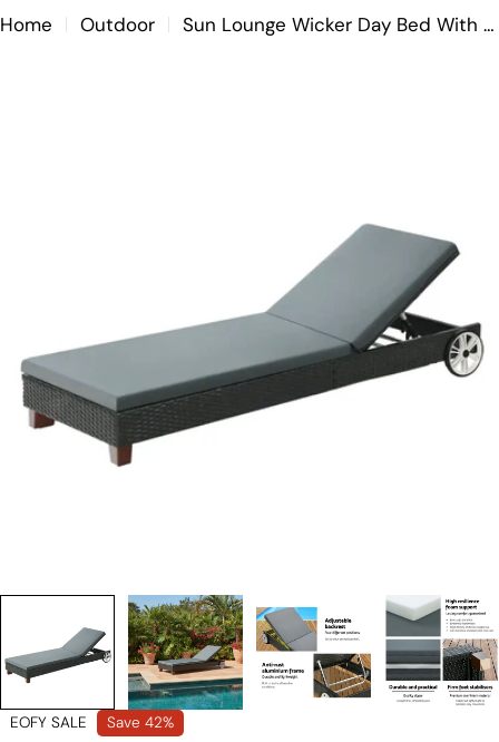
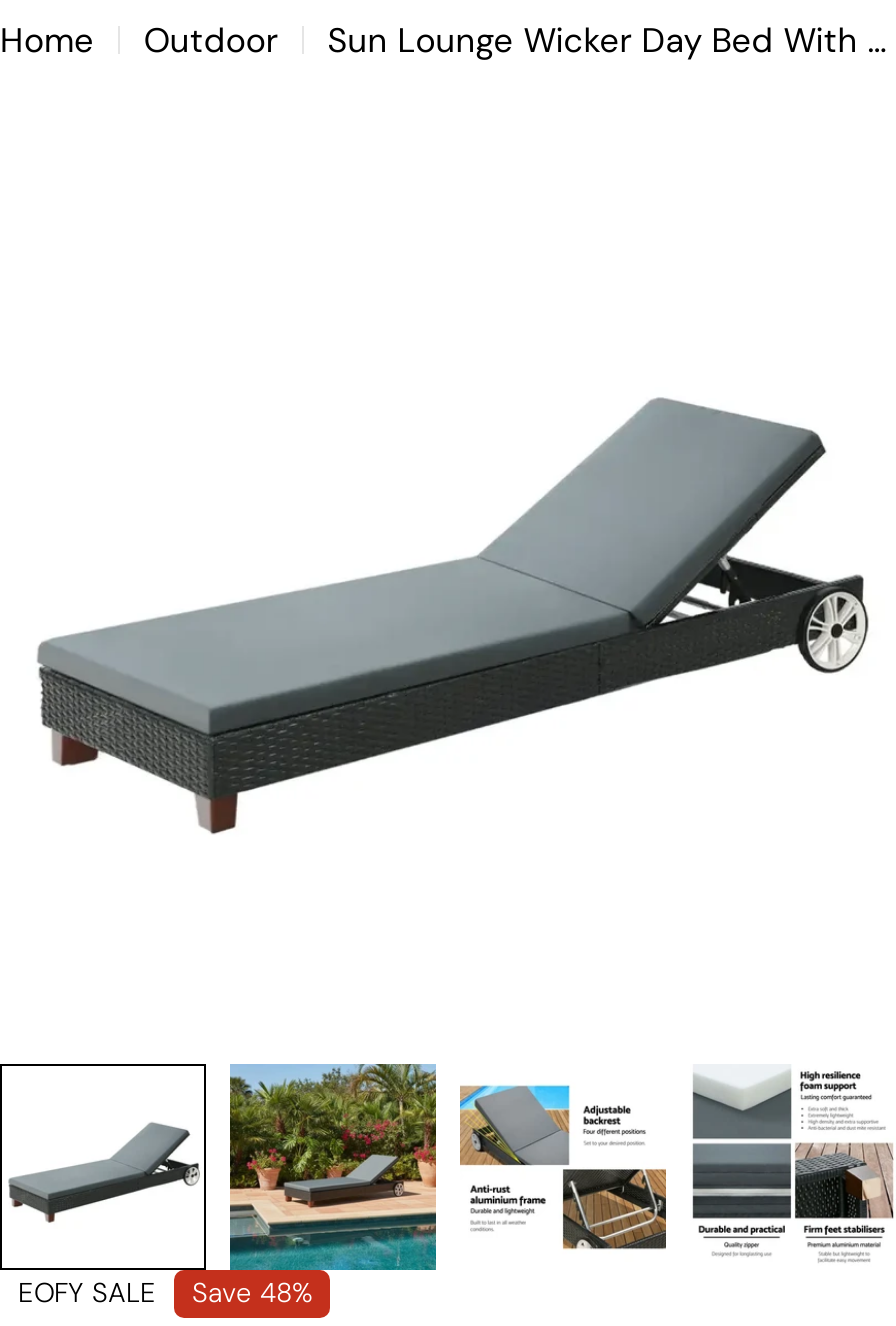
[10,713,174,732] EOFY SALE Save 42% -> [18,1277,312,1311] EOFY SALE Save 48%

